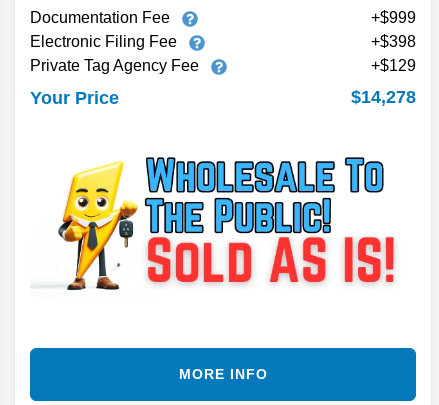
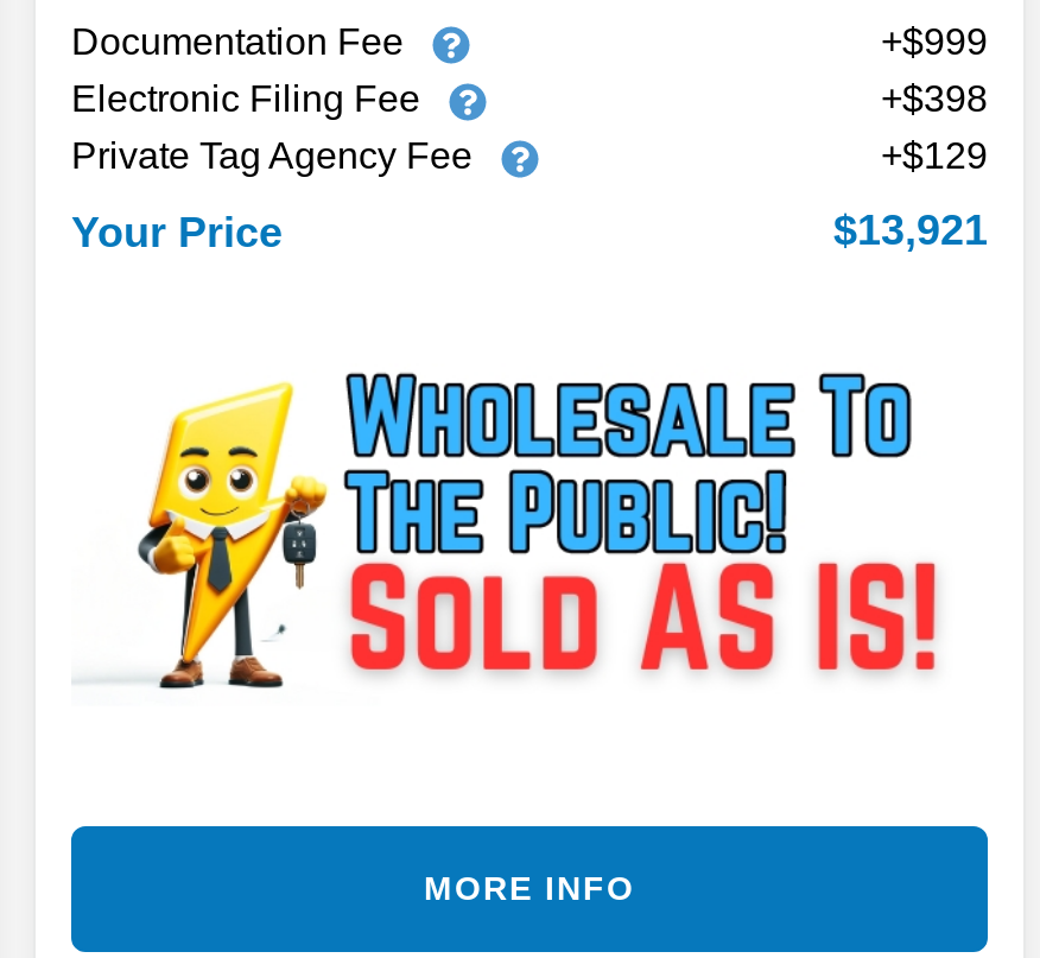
[351,87,416,107] $14,278 -> [833,207,988,255] $13,921

